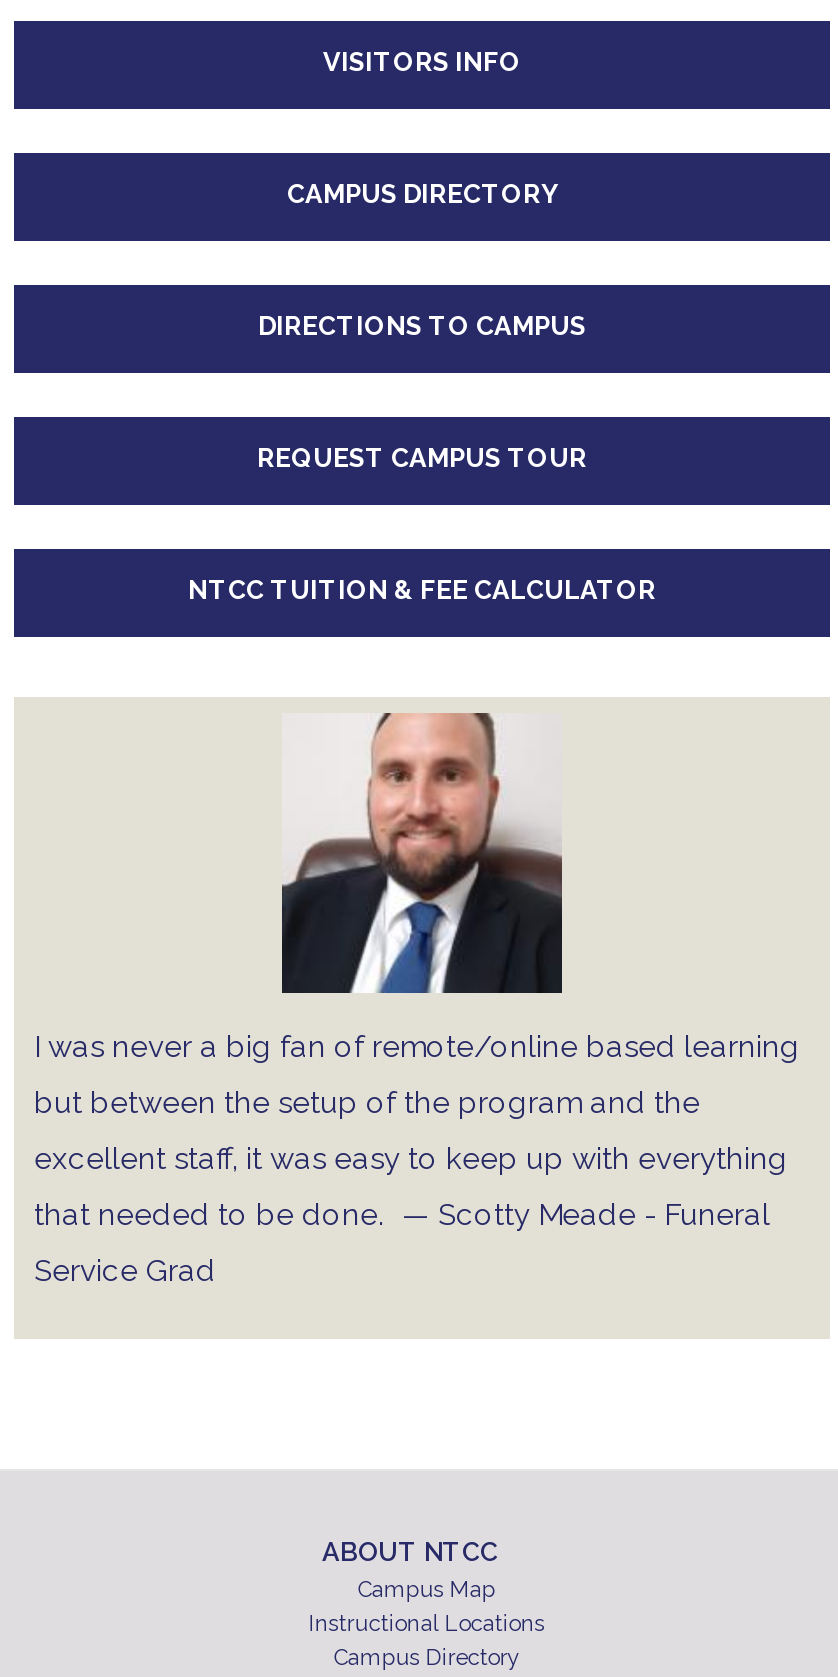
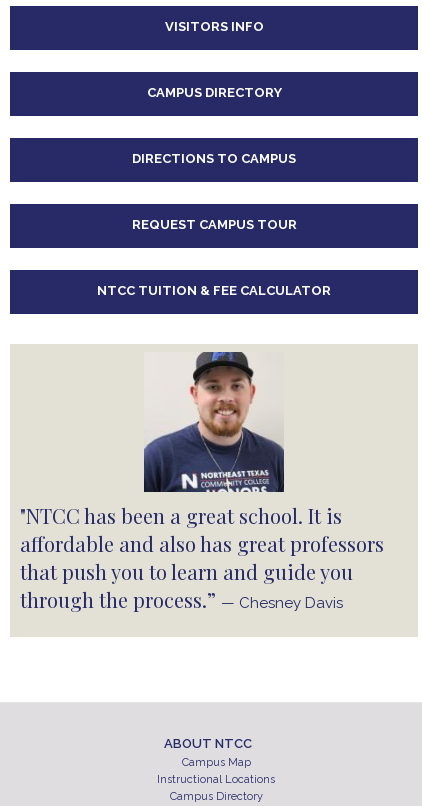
[34,711,800,1289] [image] | I was never a big fan of remote/online based learning | but between the setup of the program and the | excellent staff, it was easy to keep up with everything | that needed to be done. — Scotty Meade - Funeral | Service Grad -> [20,351,384,613] [image] | "NTCC has been a great school. It is | affordable and also has great professors | that push you to learn and guide you | through the process.” — Chesney Davis

